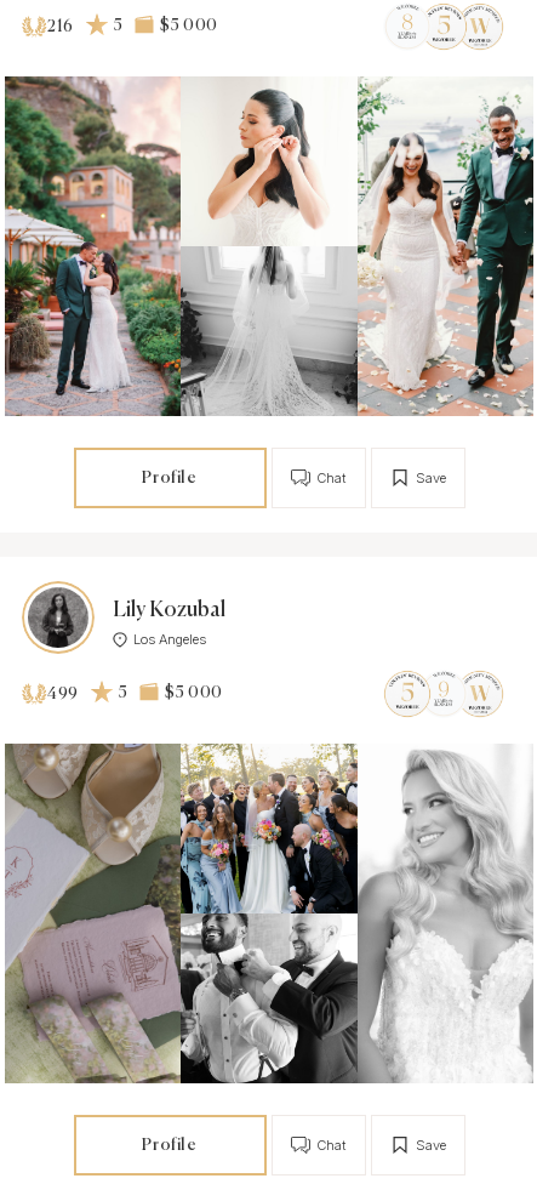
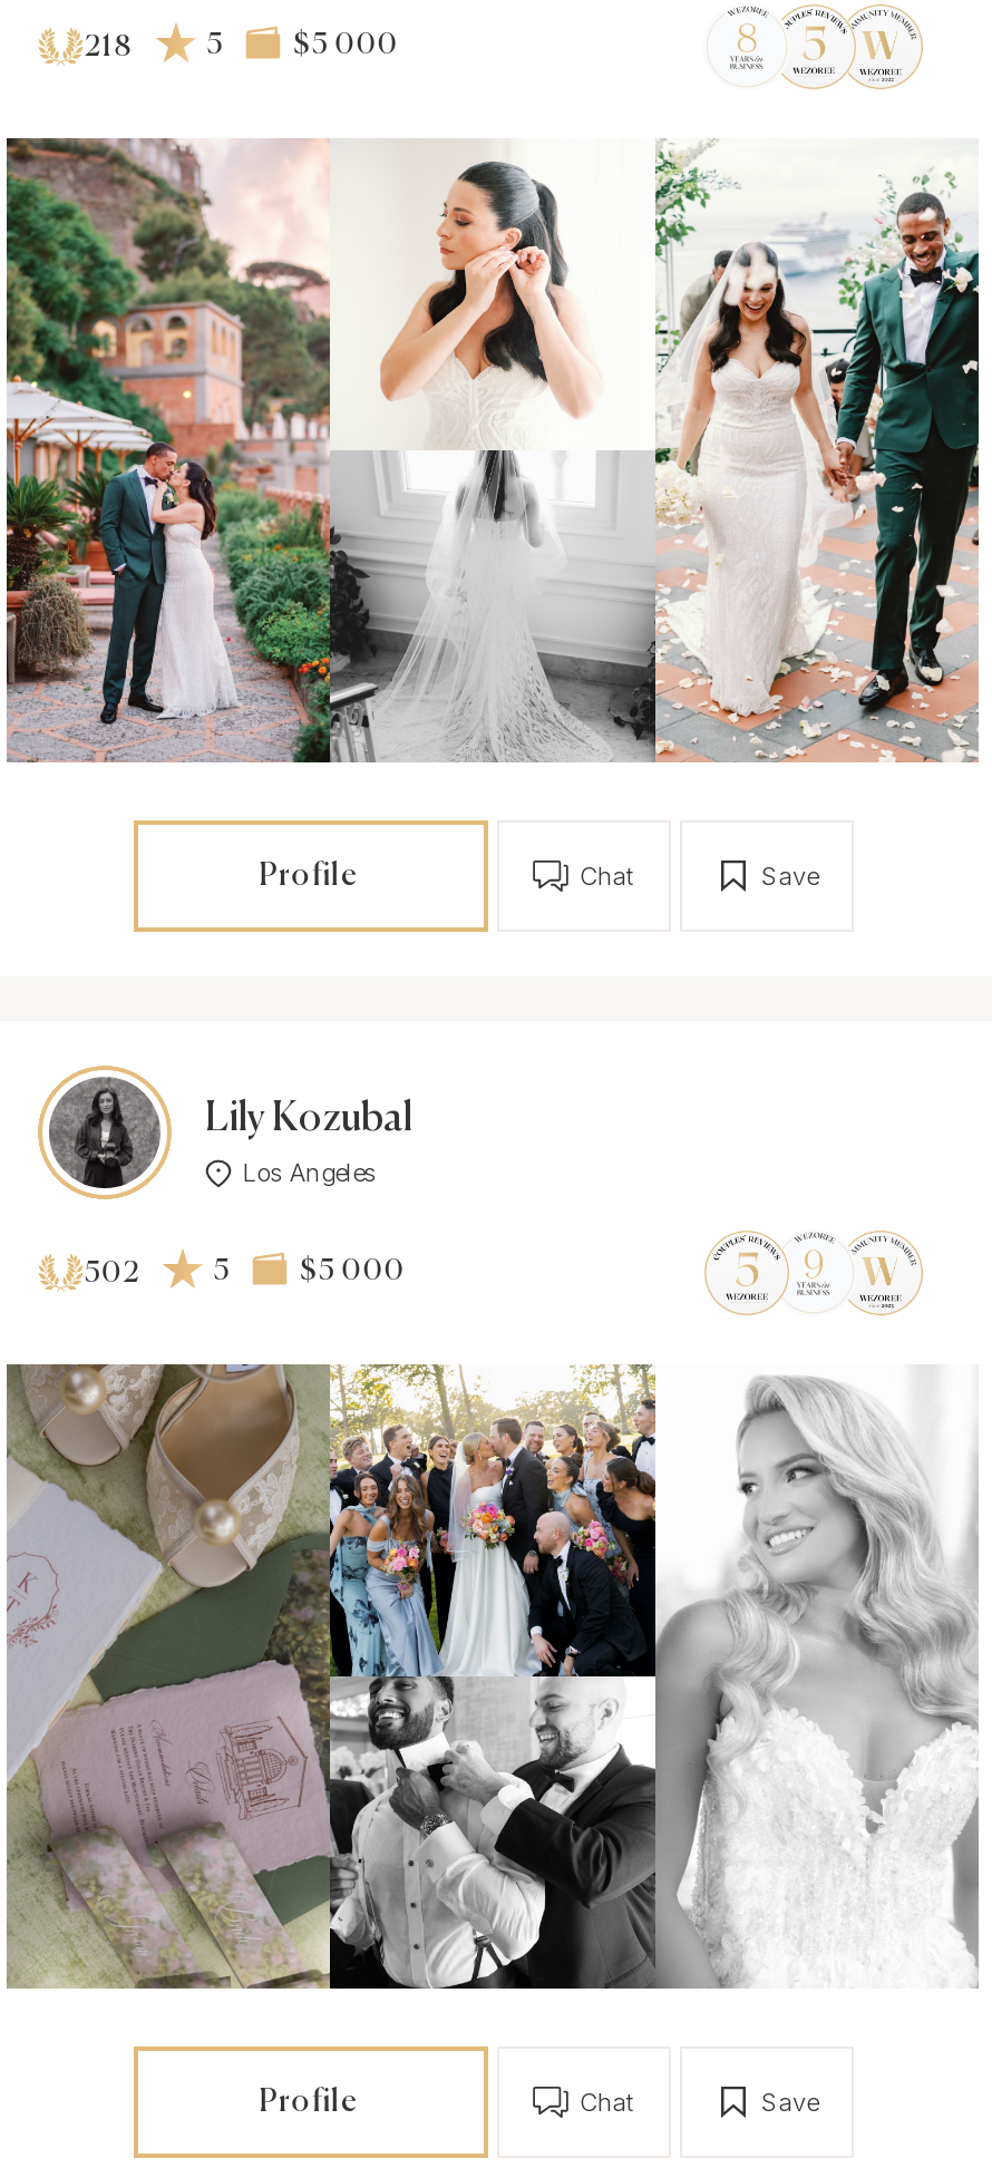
[47,20,74,35] 216 -> [85,34,133,63] 218
[47,687,79,703] 499 -> [85,1260,140,1289] 502

